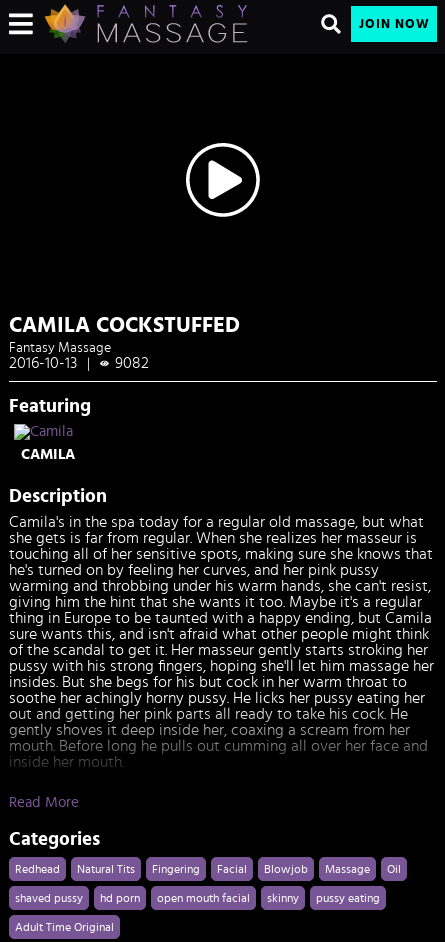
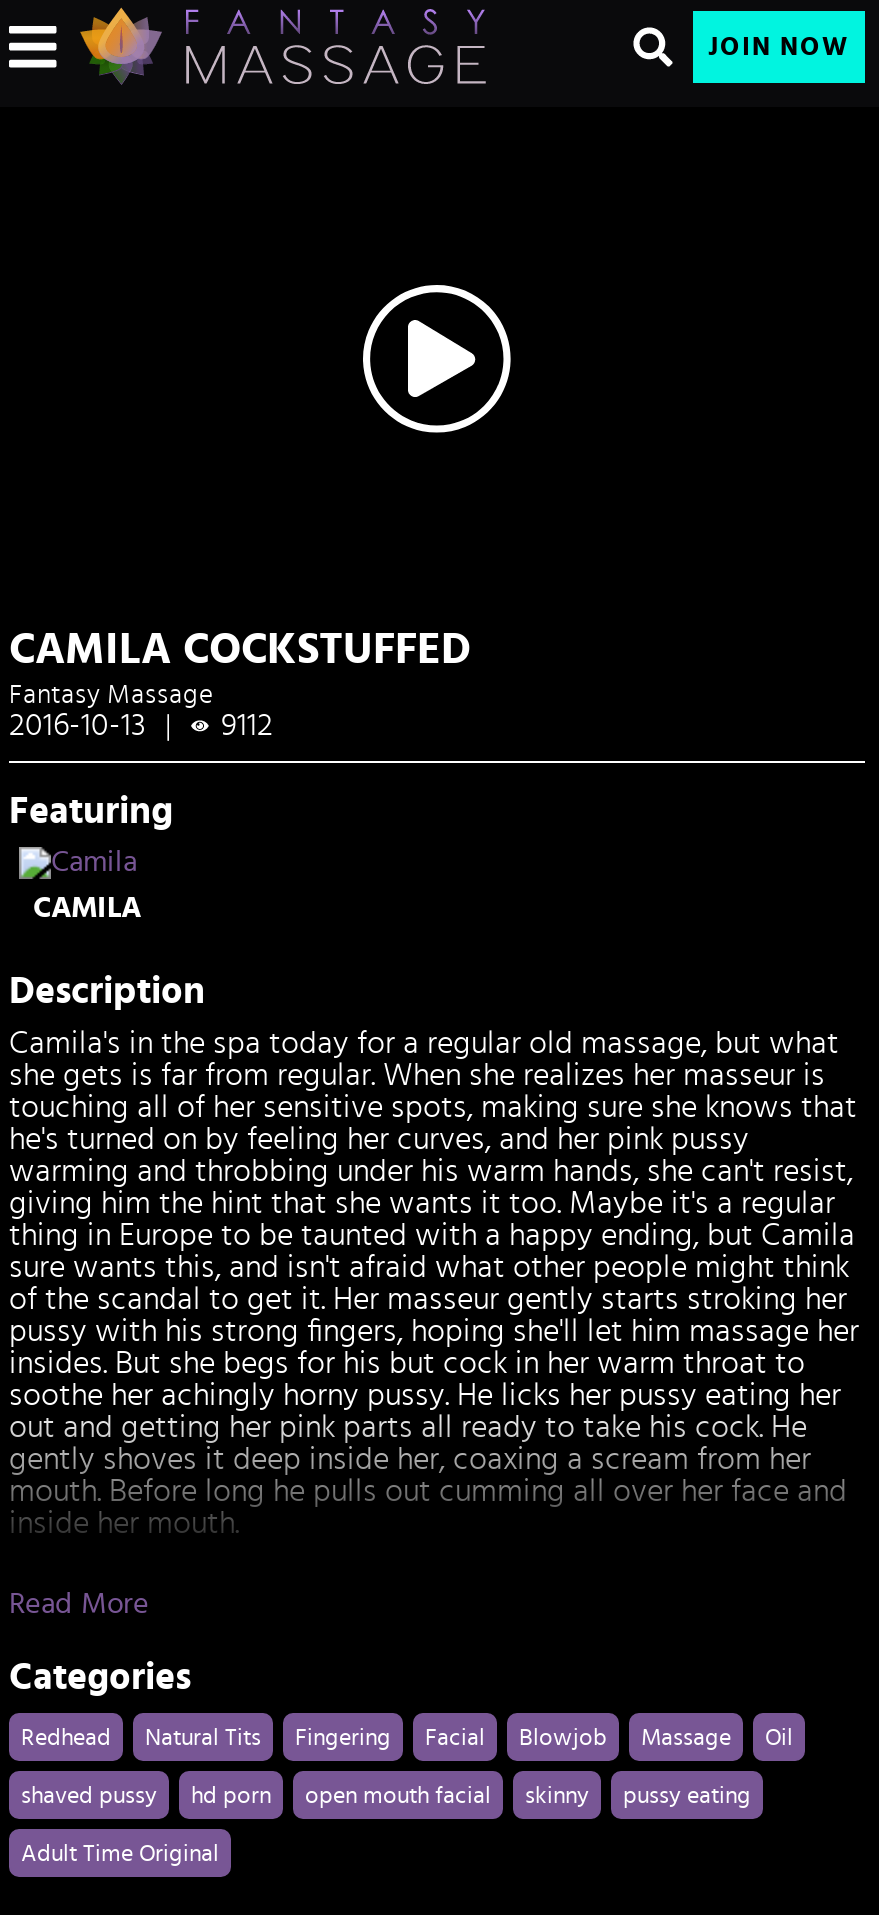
[115,355,149,371] 9082 -> [221,709,273,741] 9112

